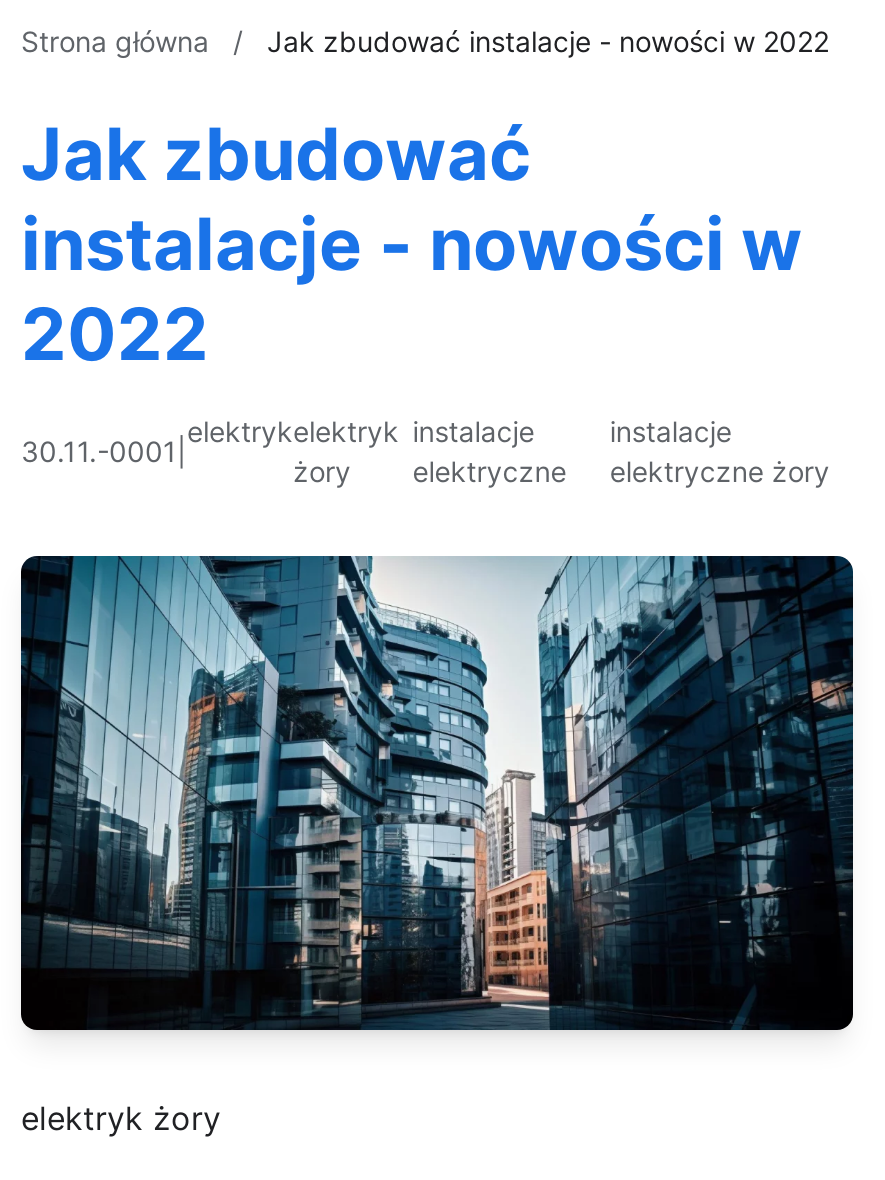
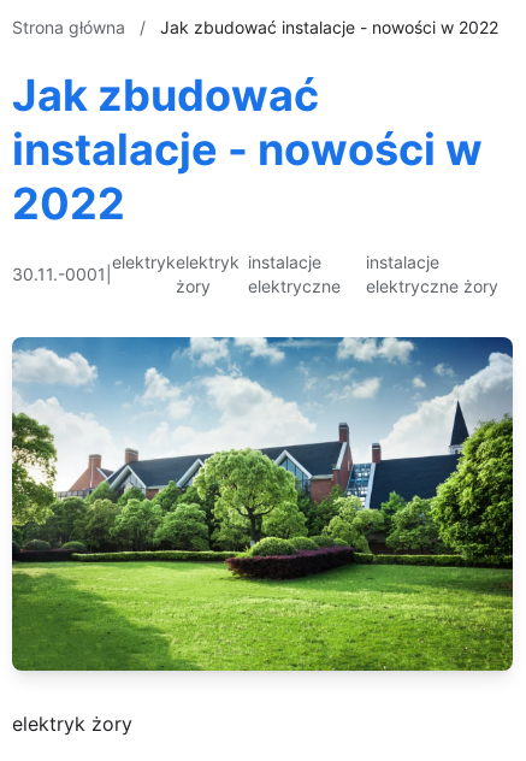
[19,556,855,1032] [image] -> [11,336,514,672] [image]

